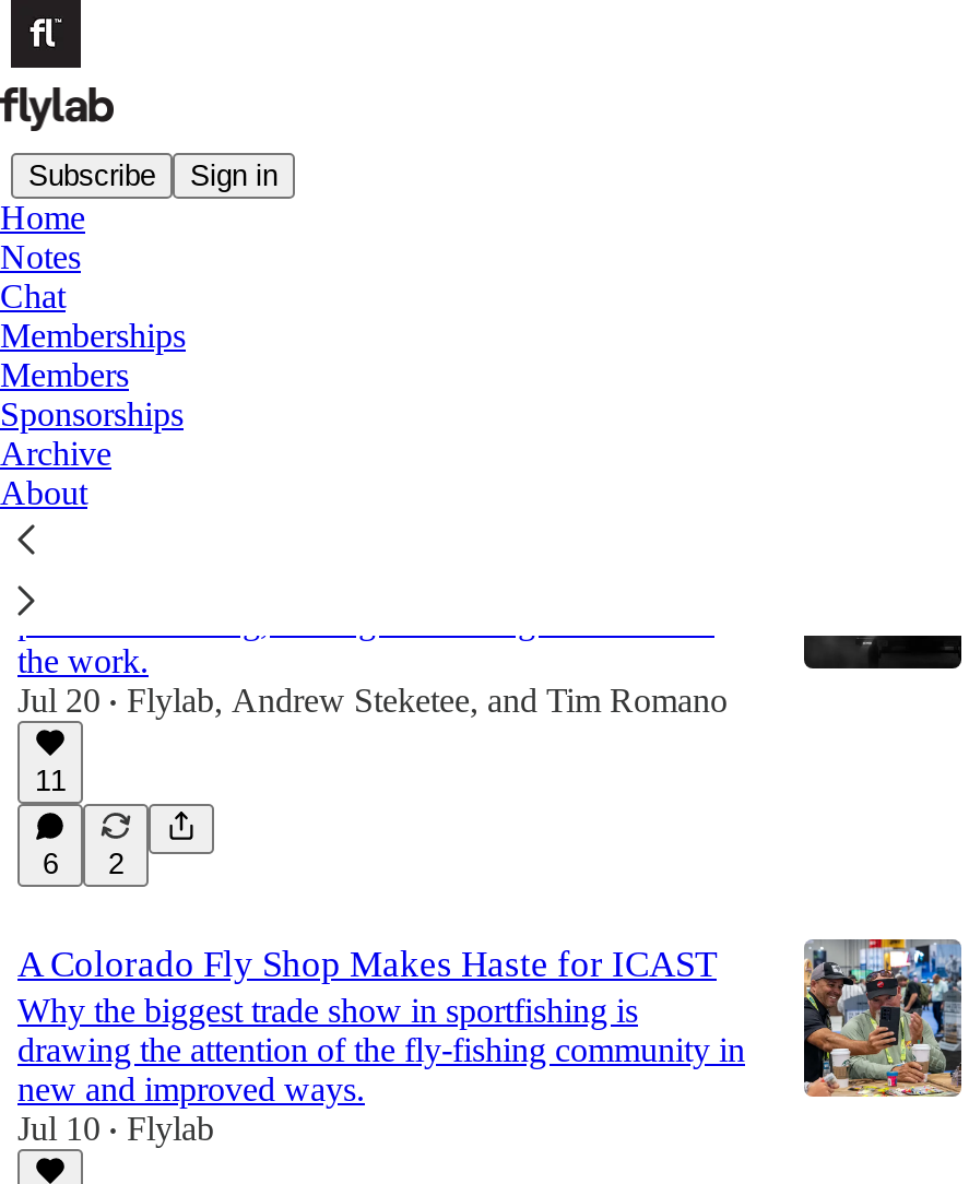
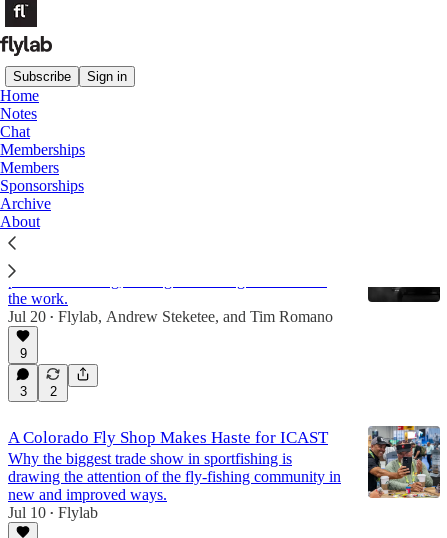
[35,764,66,797] 11 -> [19,346,26,361] 9
[43,847,123,880] 6 2 -> [19,384,56,399] 3 2

